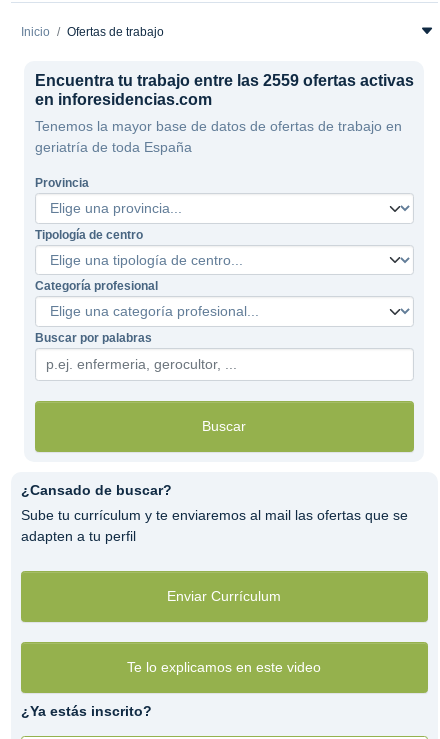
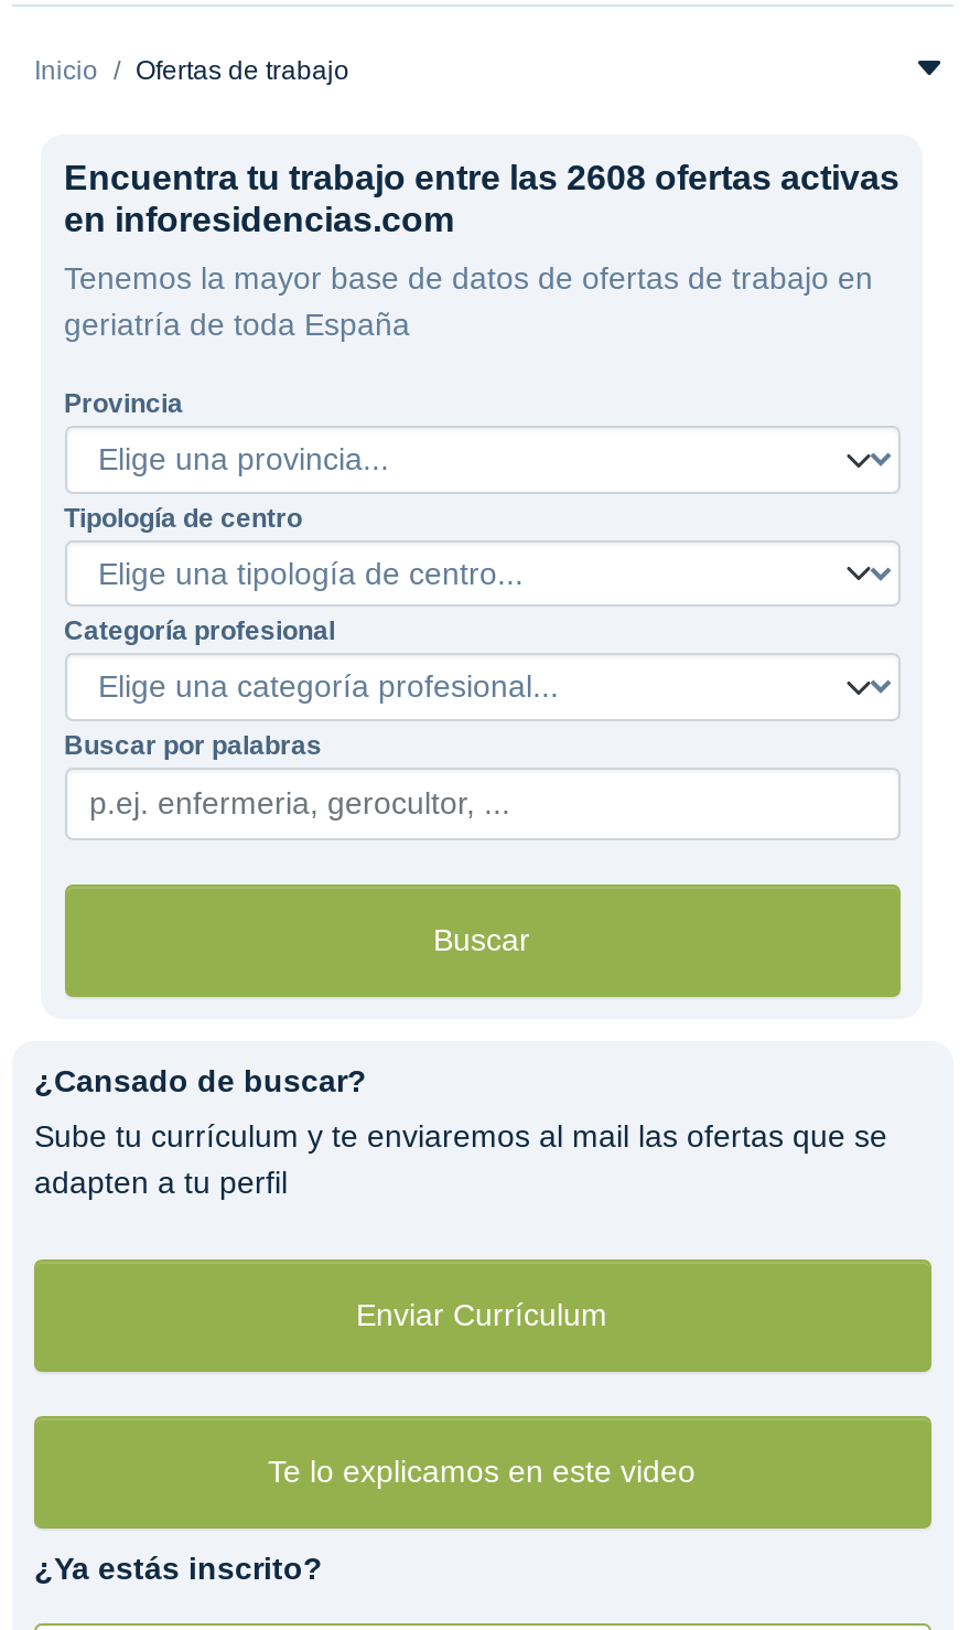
[34,72,413,89] Encuentra tu trabajo entre las 2559 ofertas activas -> [64,159,899,196] Encuentra tu trabajo entre las 2608 ofertas activas

